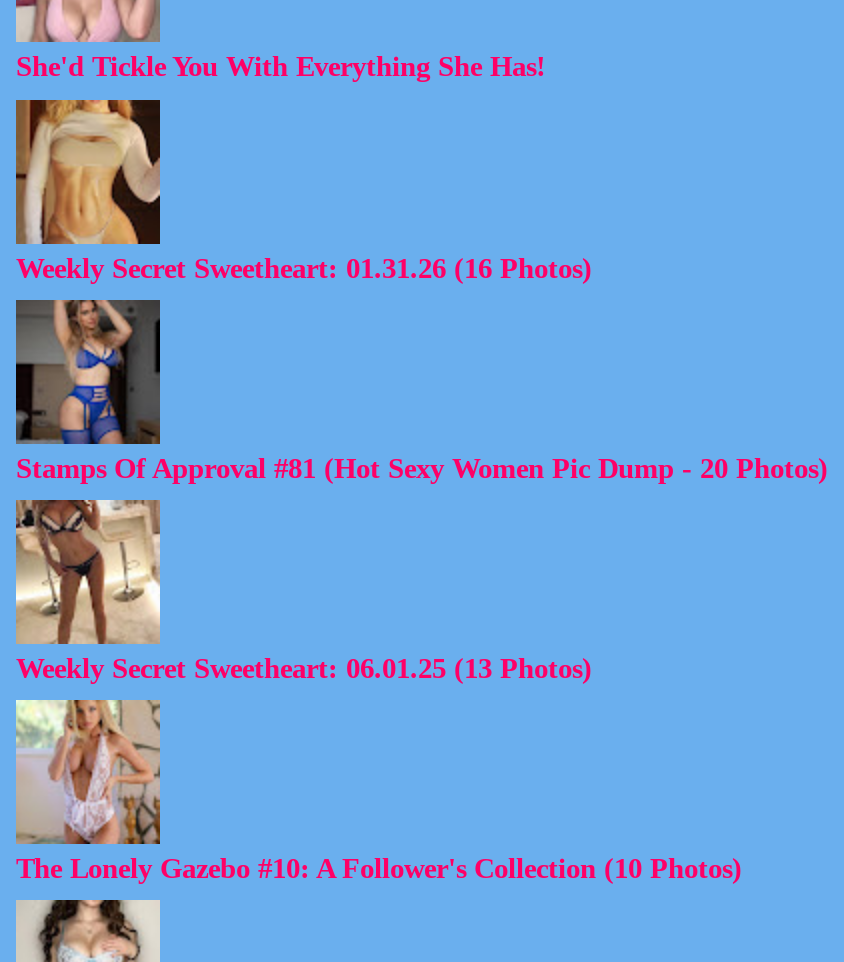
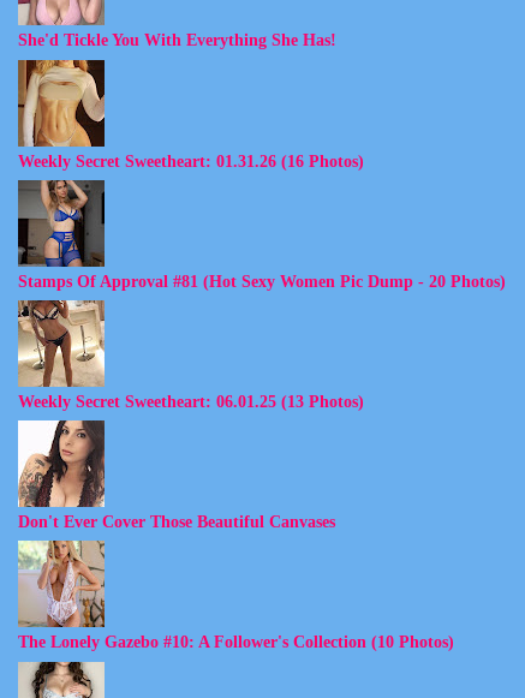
none -> [17,419,335,531] [image] | Don't Ever Cover Those Beautiful Canvases

